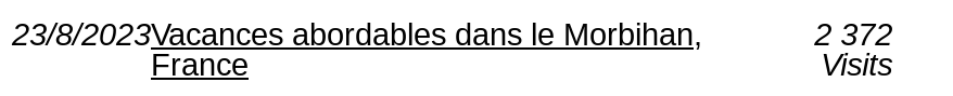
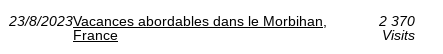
[814,17,892,51] 2 372 -> [379,13,415,29] 2 370

